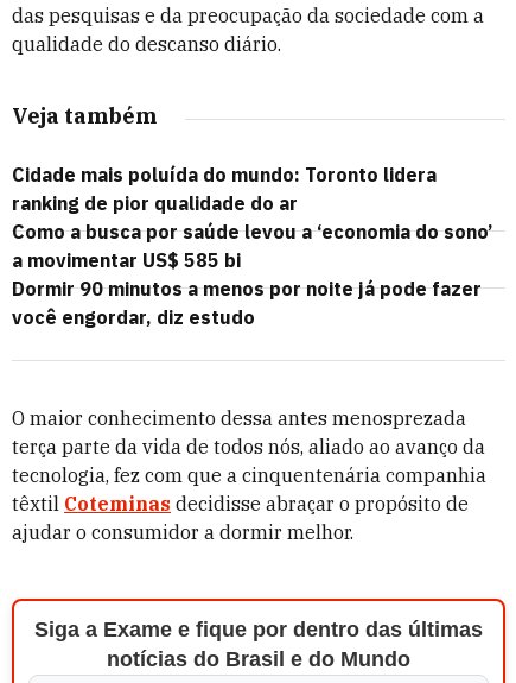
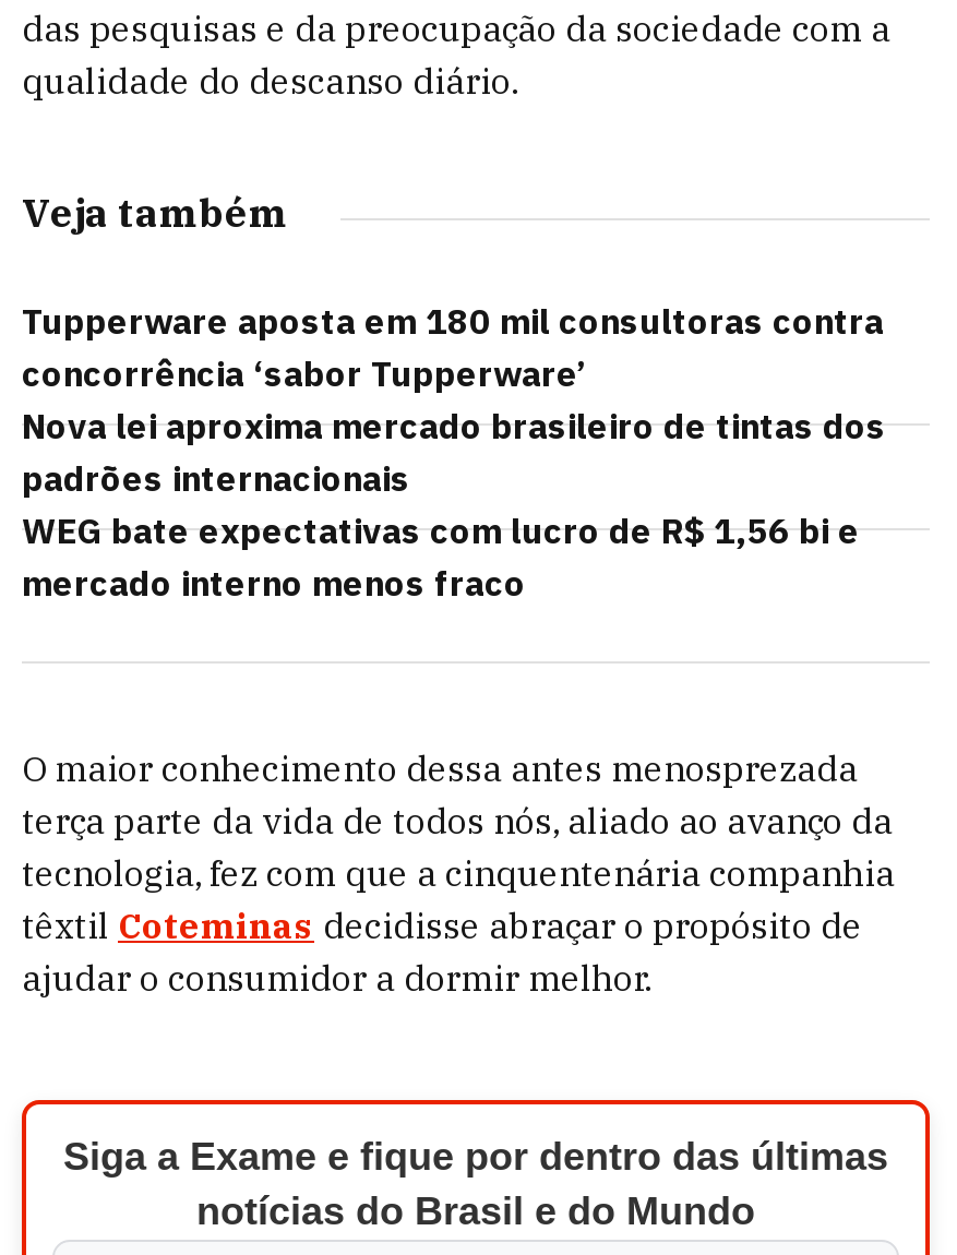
[12,163,492,329] Cidade mais poluída do mundo: Toronto lidera | ranking de pior qualidade do ar | Como a busca por saúde levou a ‘economia do sono’ | a movimentar US$ 585 bi | Dormir 90 minutos a menos por noite já pode fazer | você engordar, diz estudo -> [22,299,886,605] Tupperware aposta em 180 mil consultoras contra | concorrência ‘sabor Tupperware’ | Nova lei aproxima mercado brasileiro de tintas dos | padrões internacionais | WEG bate expectativas com lucro de R$ 1,56 bi e | mercado interno menos fraco

